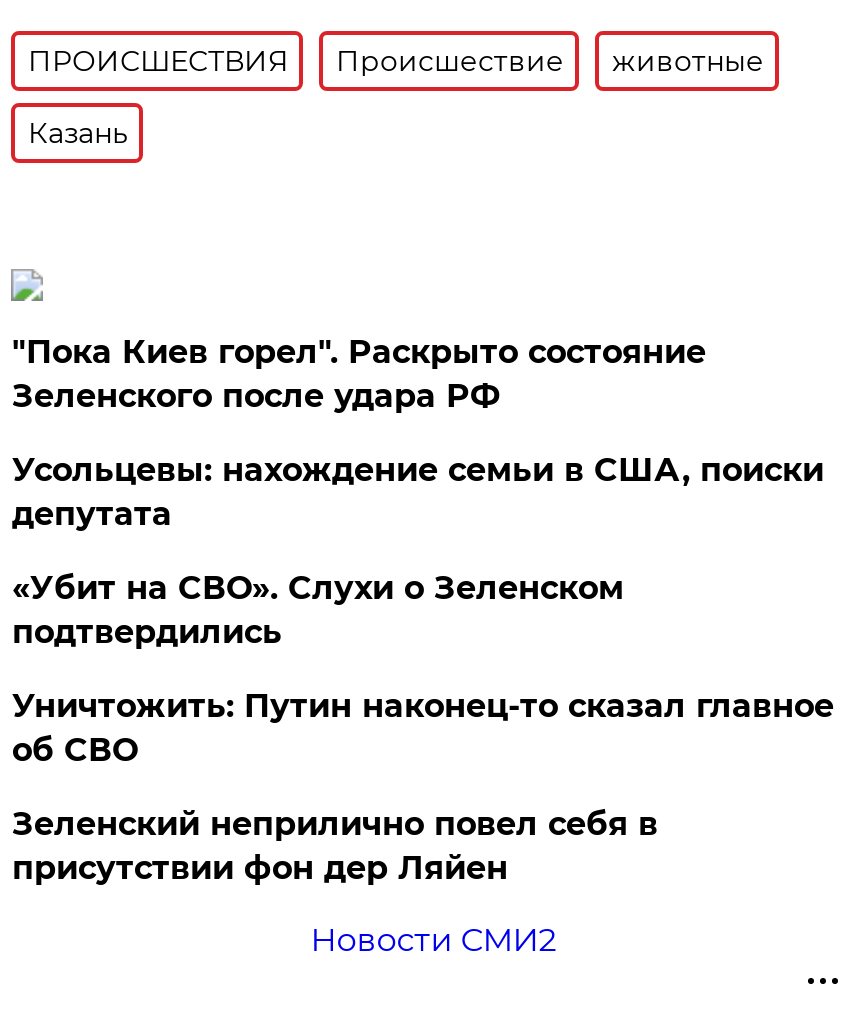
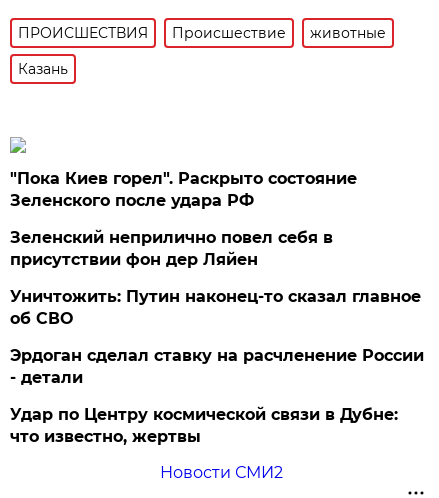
[12,451,824,651] Усольцевы: нахождение семьи в США, поиски | депутата | «Убит на СВО». Слухи о Зеленском | подтвердились -> none
moved [12,687,834,769] -> [10,287,421,328]: Уничтожить: Путин наконец-то сказал главное | об СВО
moved [12,805,658,887] -> [10,228,333,269]: Зеленский неприлично повел cебя в | присутствии фон дер Ляйен
none -> [10,346,424,446] Эрдоган сделал ставку на расчленение России | - детали | Удар по Центру космической связи в Дубне: | что известно, жертвы

